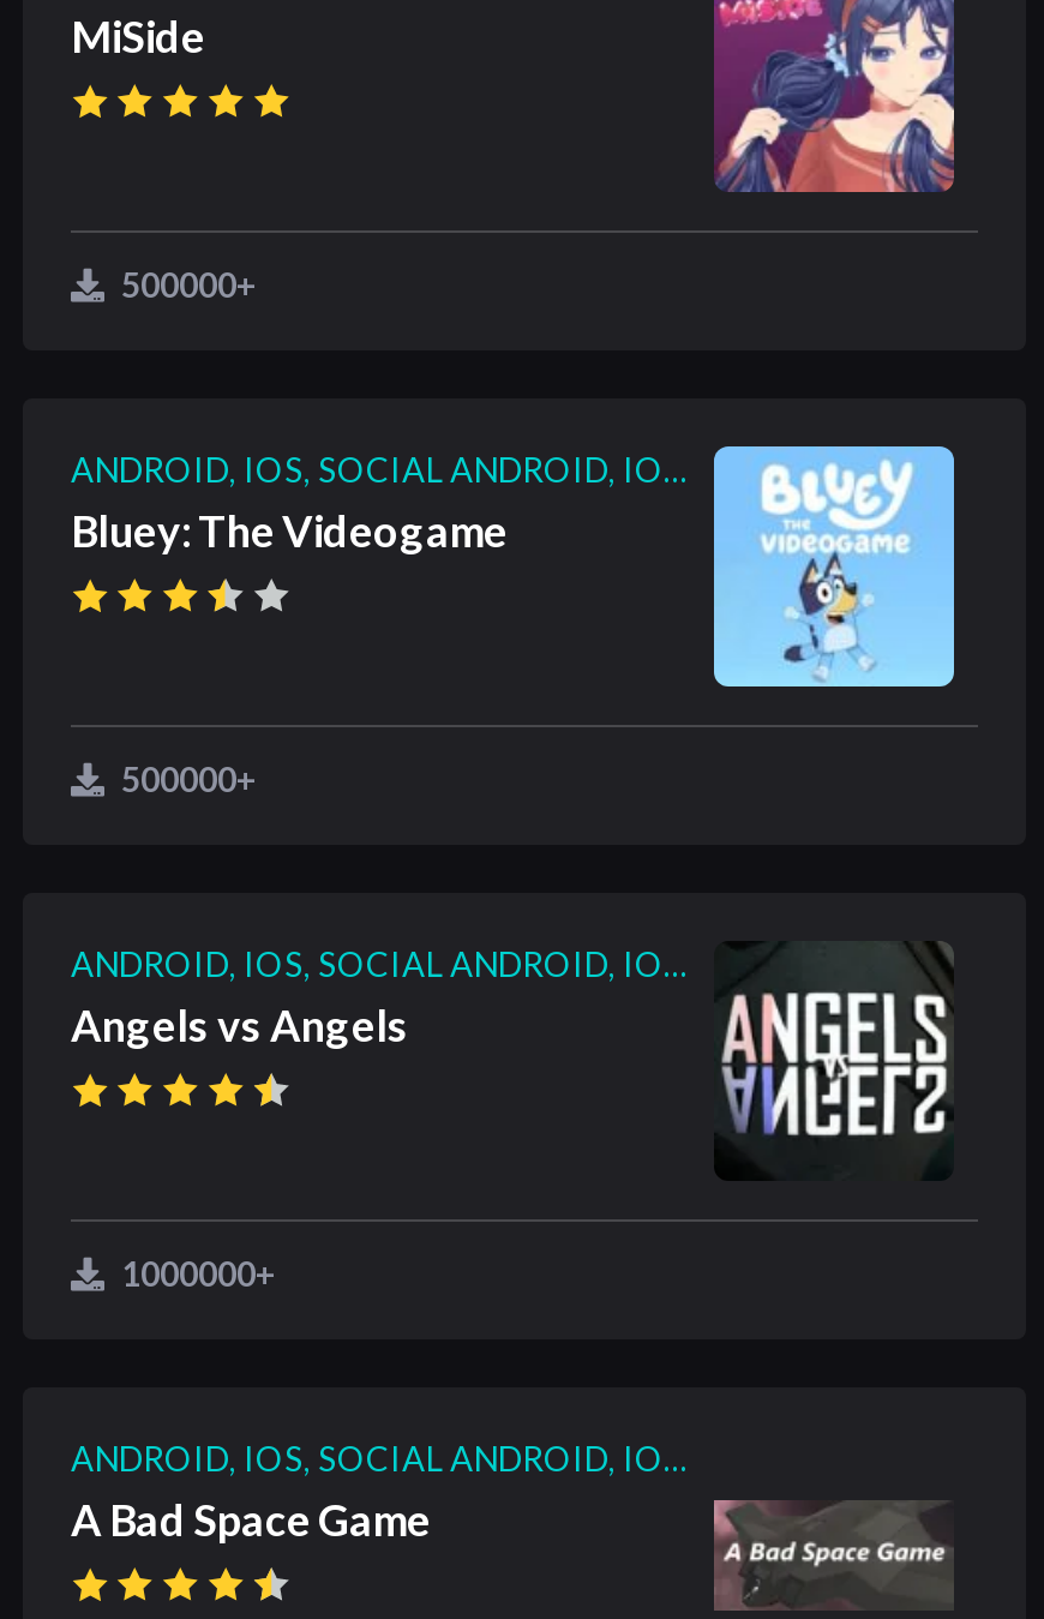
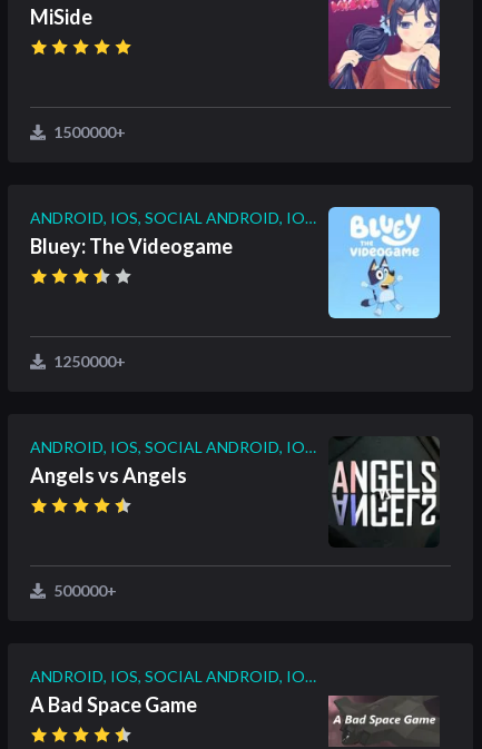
[114,264,258,305] 500000+ -> [50,122,126,141] 1500000+
[114,758,258,799] 500000+ -> [50,352,126,371] 1250000+
[114,1253,277,1294] 1000000+ -> [50,581,117,600] 500000+

